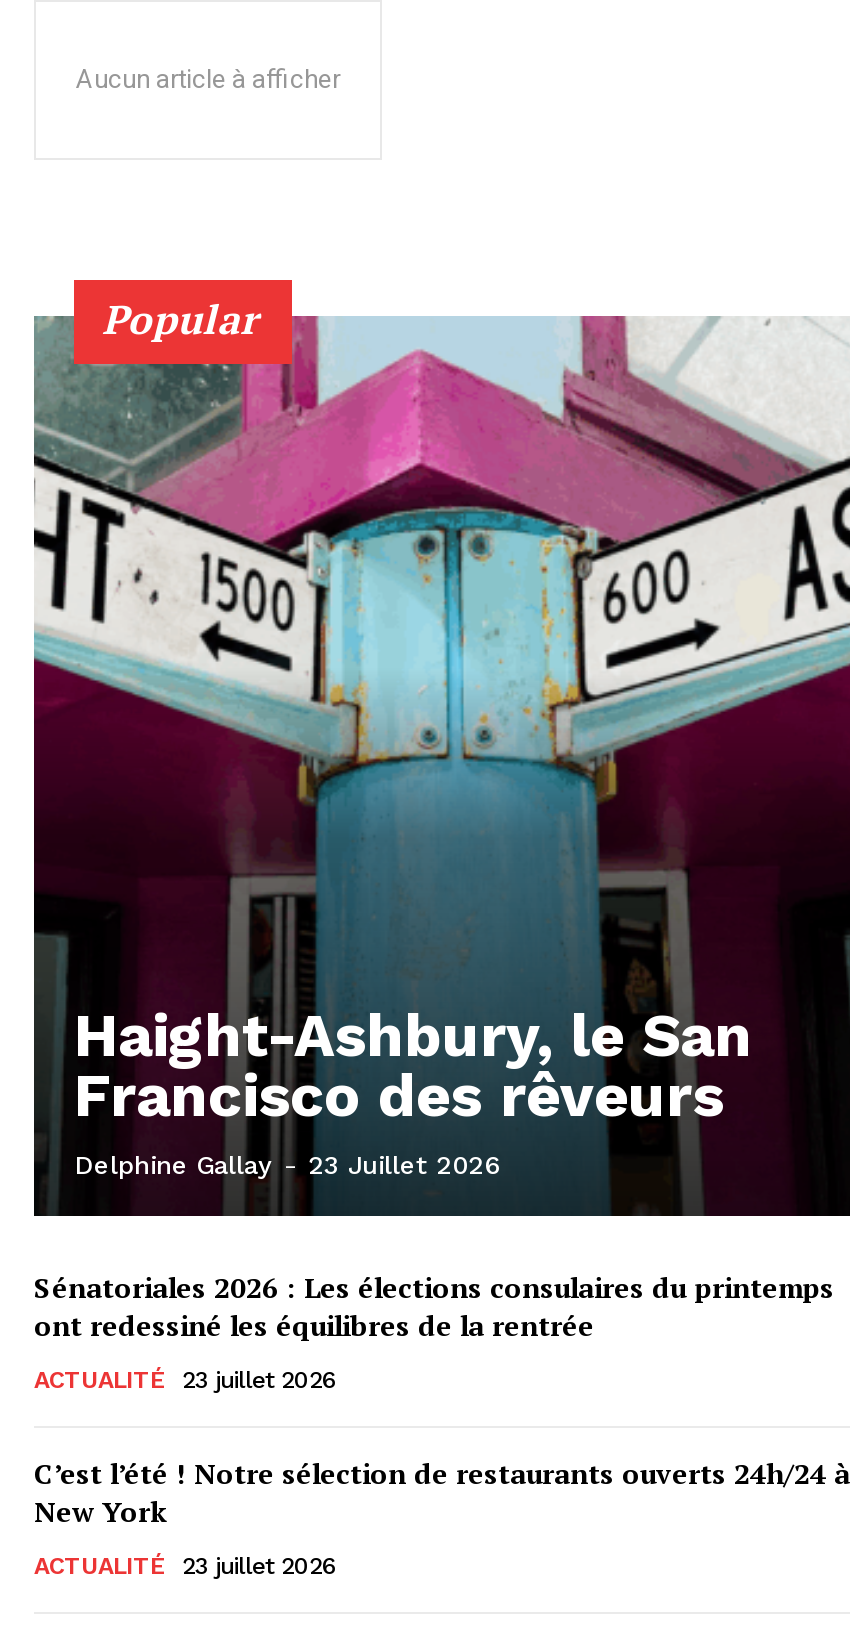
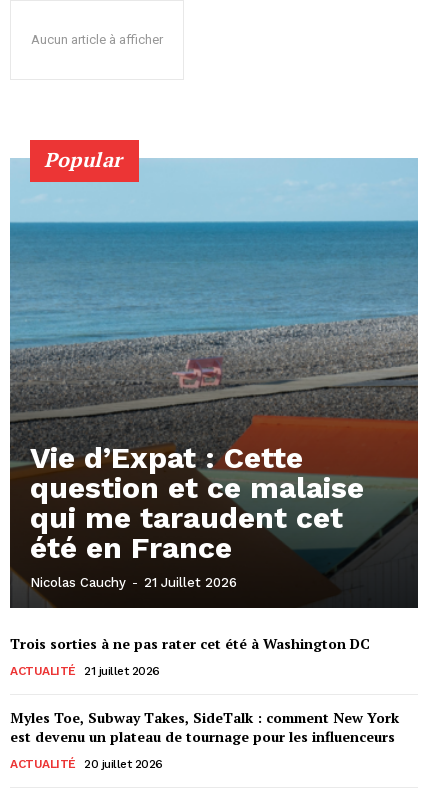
[32,314,852,1214] [image] | Haight-Ashbury, le San | Francisco des rêveurs | Delphine Gallay - 23 Juillet 2026 -> [9,158,419,608] [image] | Vie d’Expat : Cette | question et ce malaise | qui me taraudent cet | été en France | Nicolas Cauchy - 21 Juillet 2026
[34,1268,834,1344] Sénatoriales 2026 : Les élections consulaires du printemps | ont redessiné les équilibres de la rentrée -> [10,634,370,653] Trois sorties à ne pas rater cet été à Washington DC
[34,1366,337,1394] ACTUALITÉ 23 juillet 2026 -> [10,664,159,678] ACTUALITÉ 21 juillet 2026
[34,1454,850,1530] C’est l’été ! Notre sélection de restaurants ouverts 24h/24 à | New York -> [10,708,399,746] Myles Toe, Subway Takes, SideTalk : comment New York | est devenu un plateau de tournage pour les influenceurs
[34,1552,337,1580] ACTUALITÉ 23 juillet 2026 -> [10,757,162,771] ACTUALITÉ 20 juillet 2026

